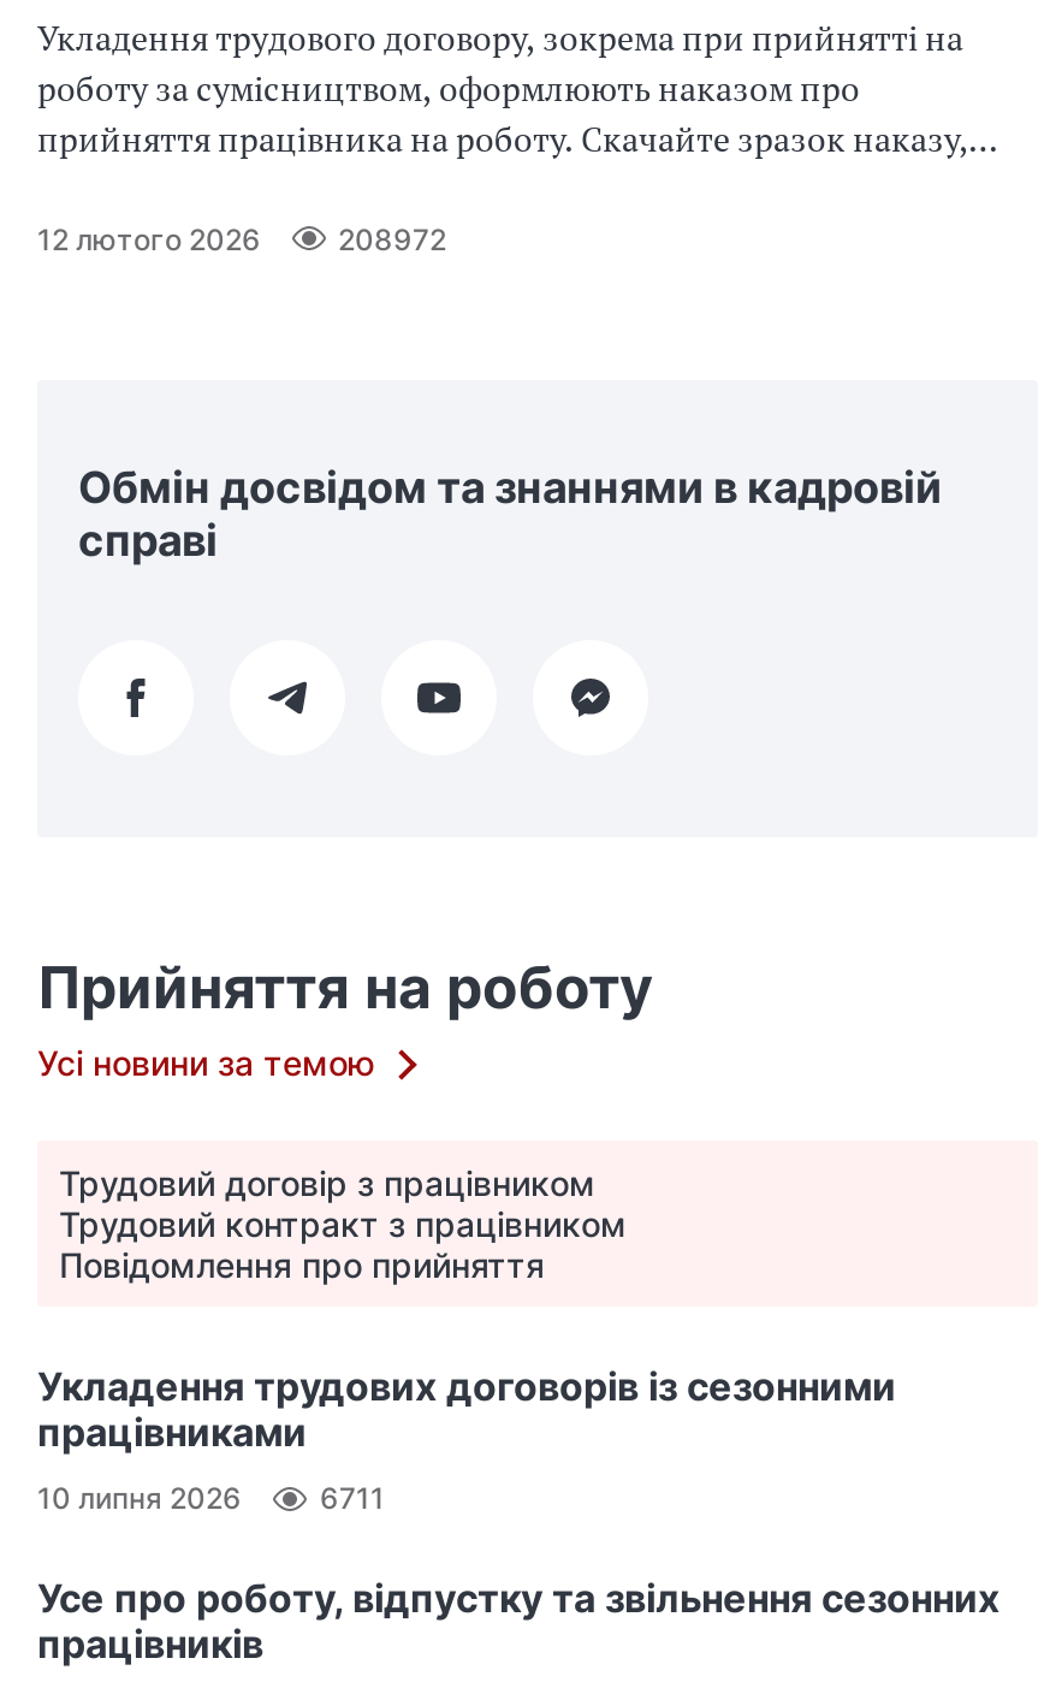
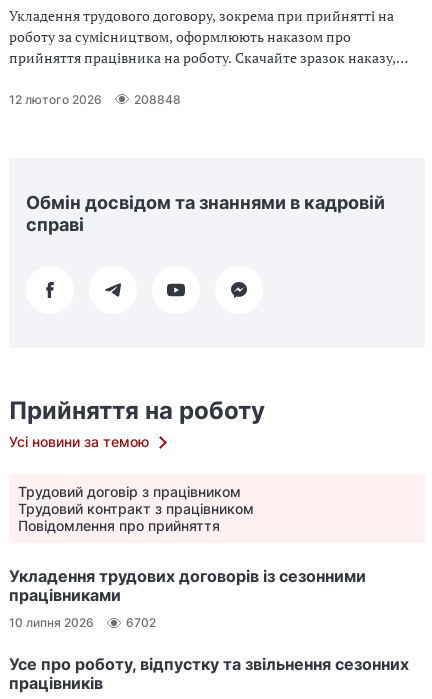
[338,220,446,256] 208972 -> [134,91,181,106] 208848
[320,1480,385,1516] 6711 -> [126,615,156,630] 6702

